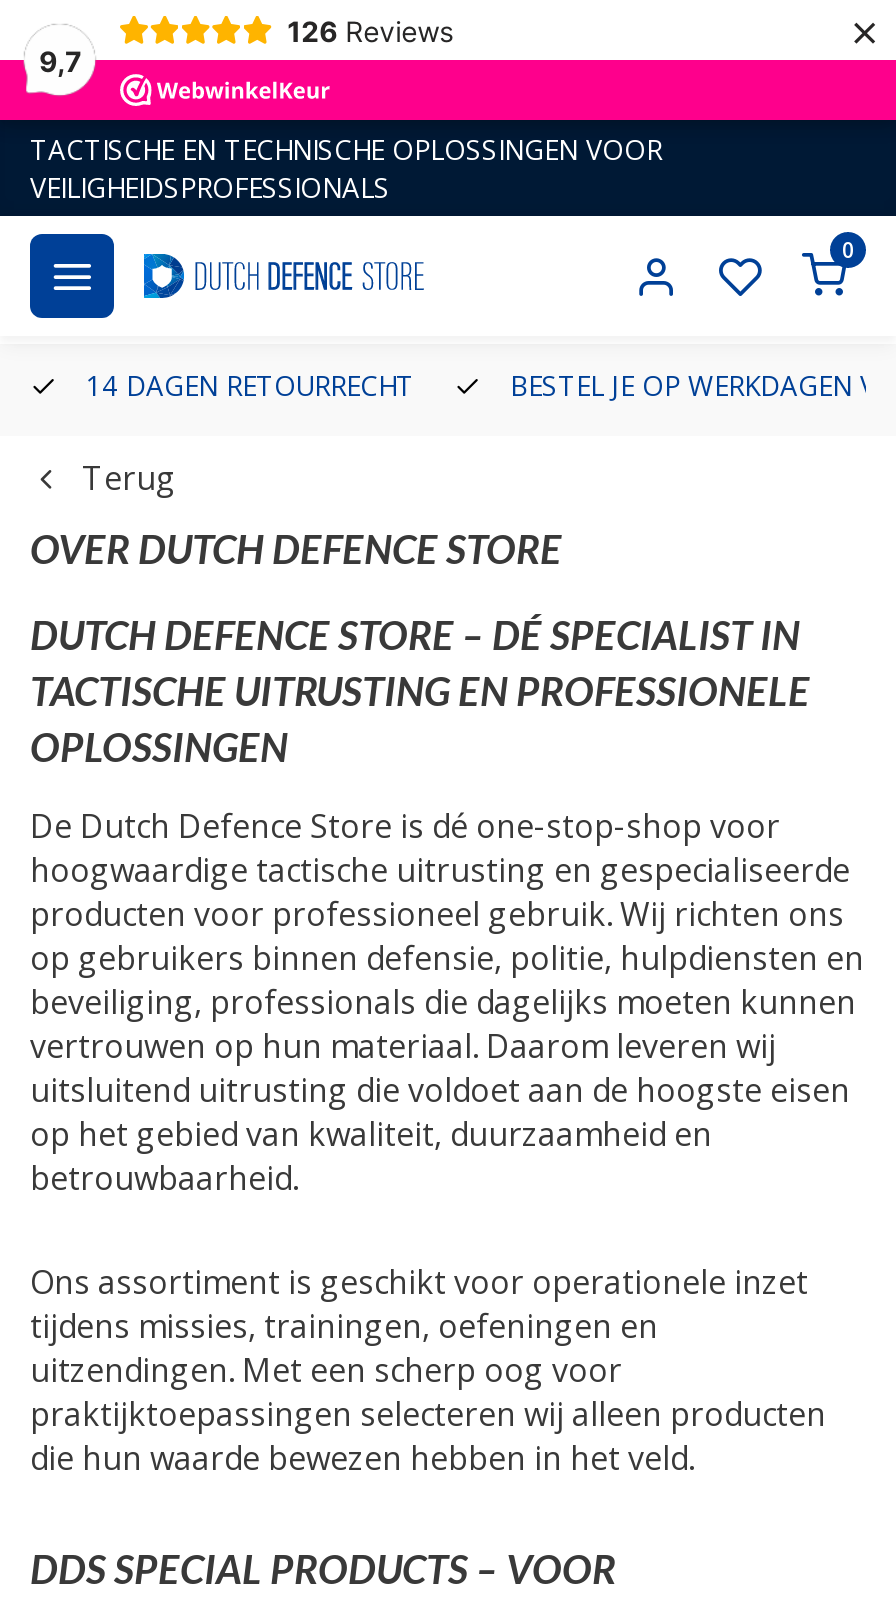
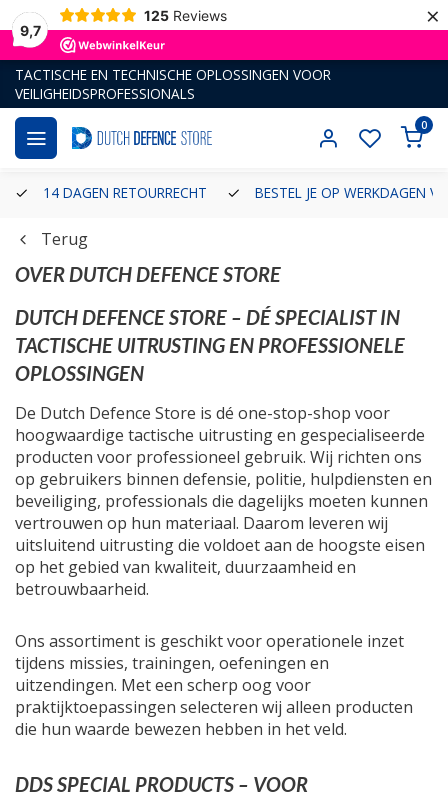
[287,13,453,47] 126 Reviews -> [144,6,227,23] 125 Reviews

